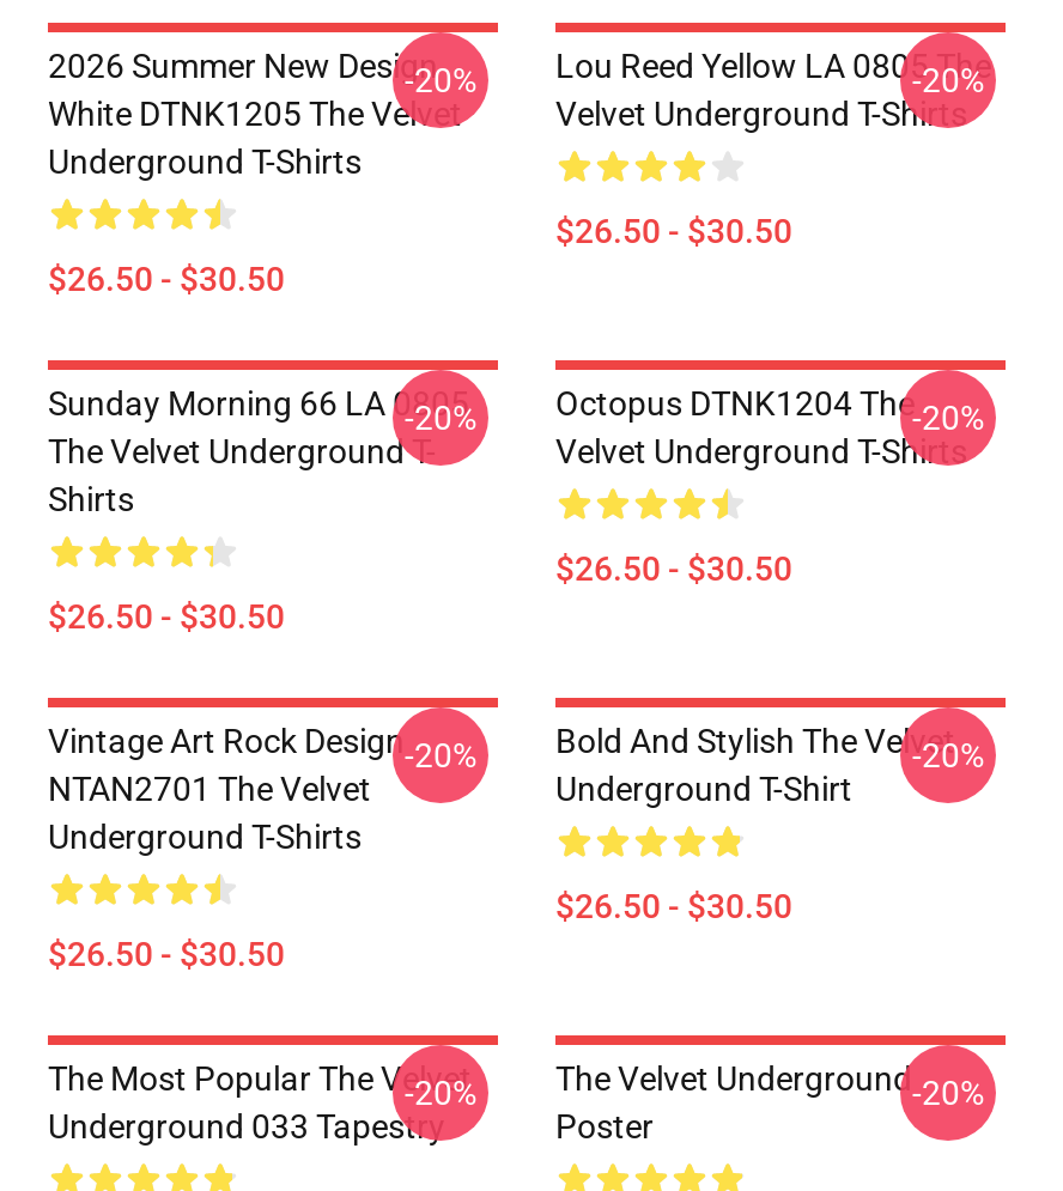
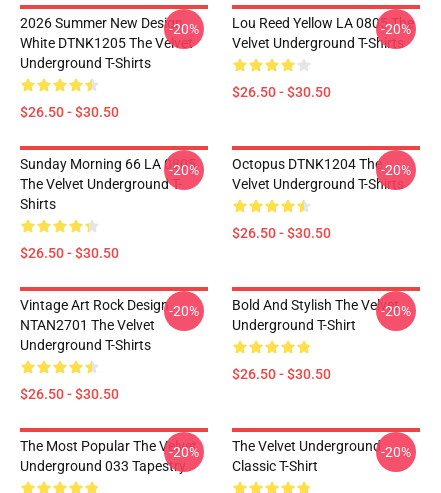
[555,1107,654,1146] Poster -> [232,458,318,474] Classic T-Shirt

